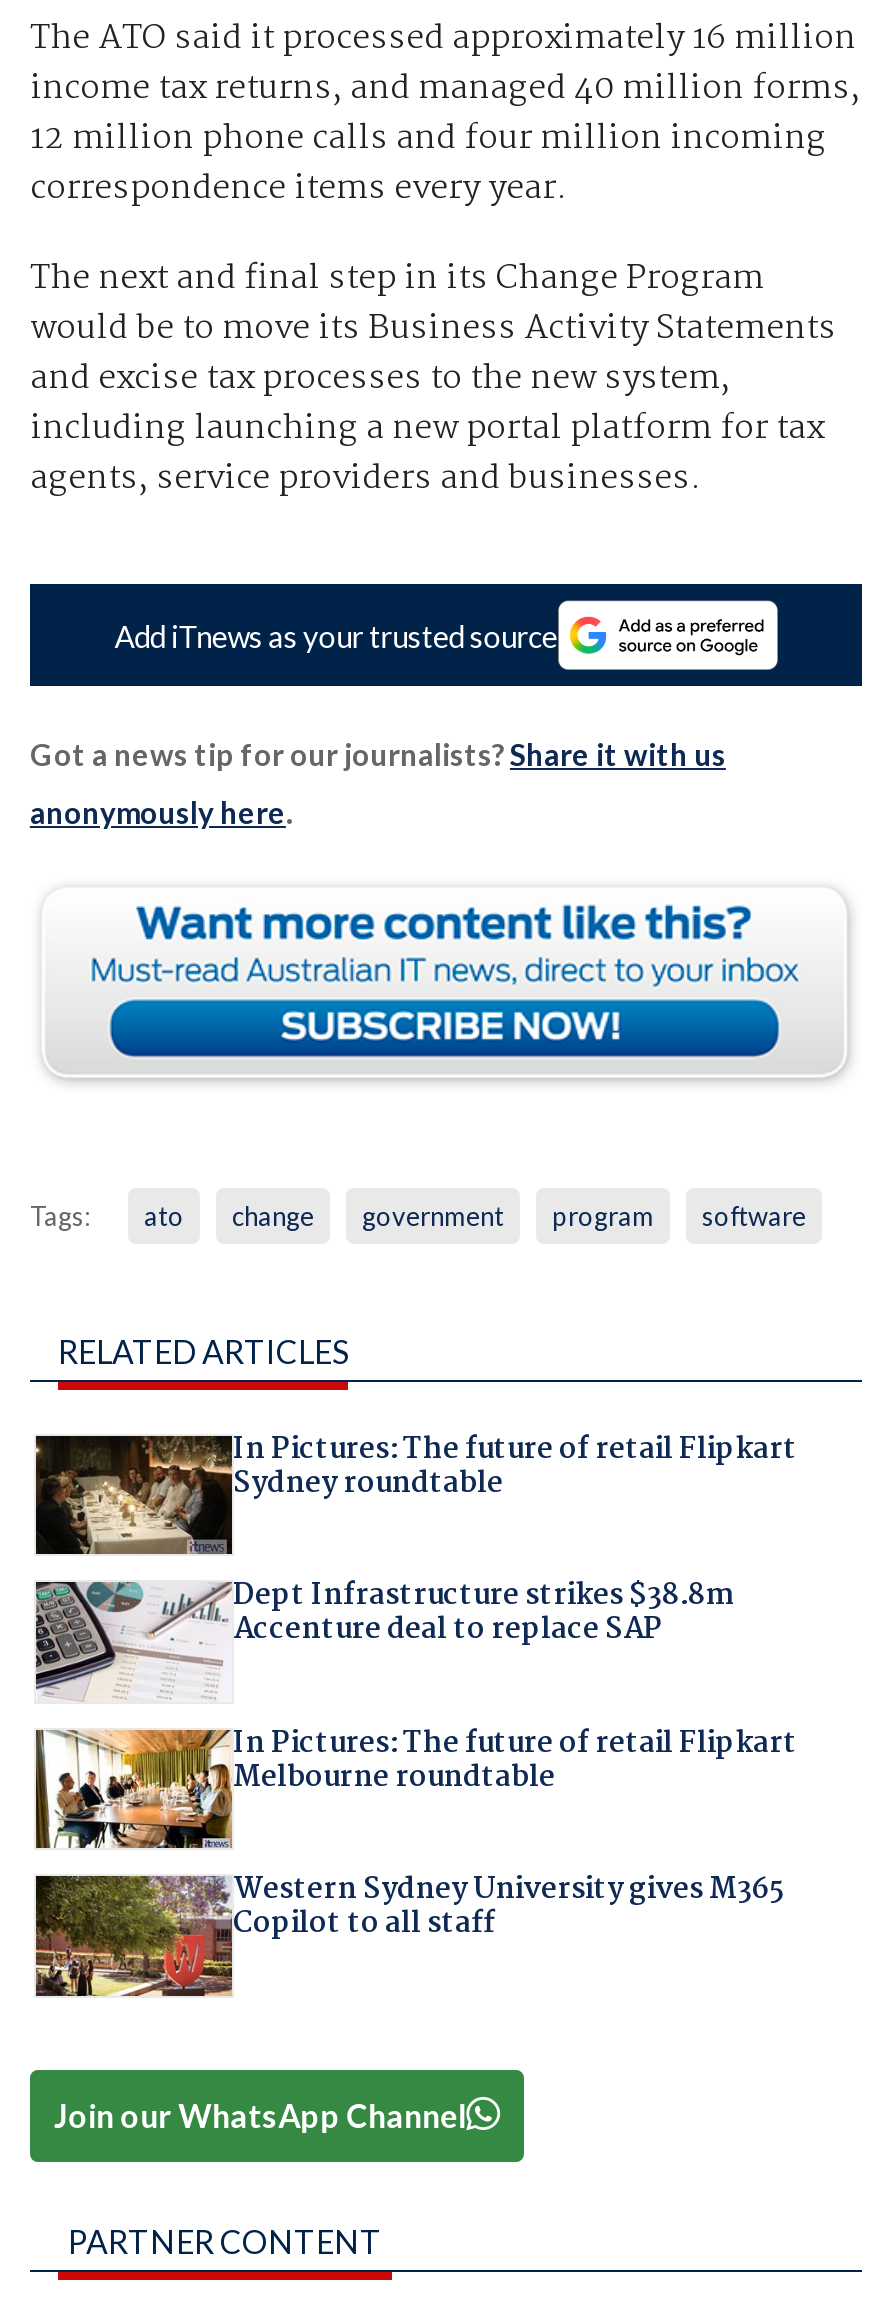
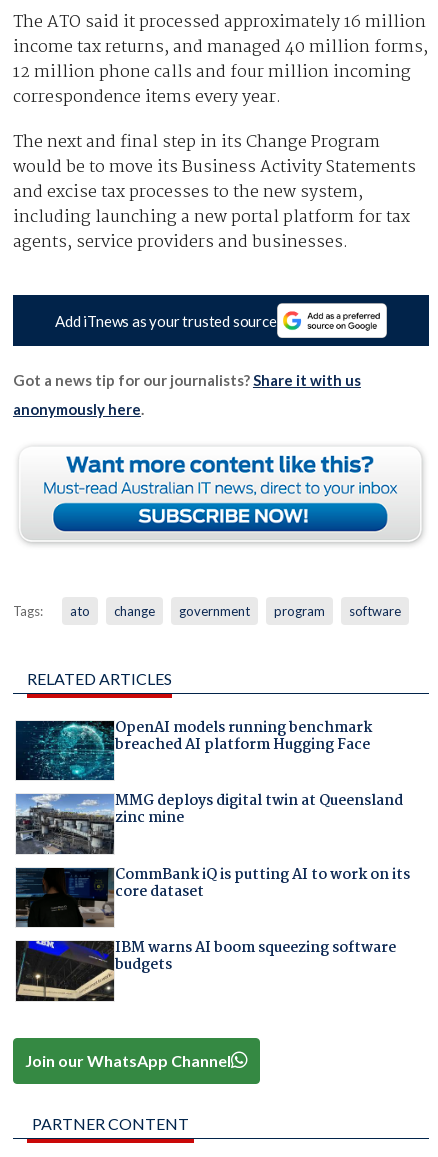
[34,1426,797,1556] [image] | In Pictures: The future of retail Flipkart | Sydney roundtable -> [15,716,371,781] [image] | OpenAI models running benchmark | breached AI platform Hugging Face
[34,1573,733,1702] [image] | Dept Infrastructure strikes $38.8m | Accenture deal to replace SAP -> [15,789,402,855] [image] | MMG deploys digital twin at Queensland | zinc mine
[34,1720,797,1850] [image] | In Pictures: The future of retail Flipkart | Melbourne roundtable -> [15,863,409,928] [image] | CommBank iQ is putting AI to work on its | core dataset
[34,1866,785,1998] [image] | Western Sydney University gives M365 | Copilot to all staff -> [15,936,395,1002] [image] | IBM warns AI boom squeezing software | budgets

